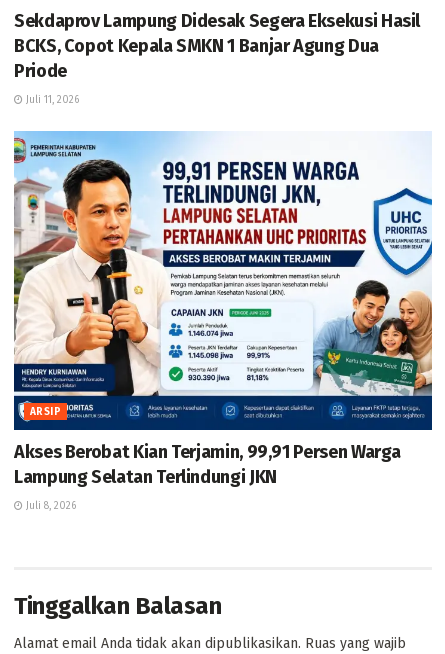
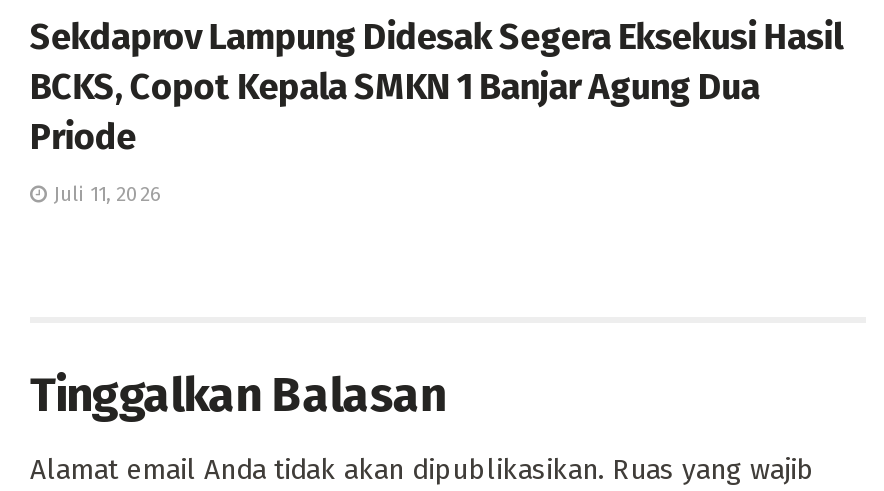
[13,130,433,512] [image] | ARSIP | Akses Berobat Kian Terjamin, 99,91 Persen Warga | Lampung Selatan Terlindungi JKN | Juli 8, 2026 -> none

